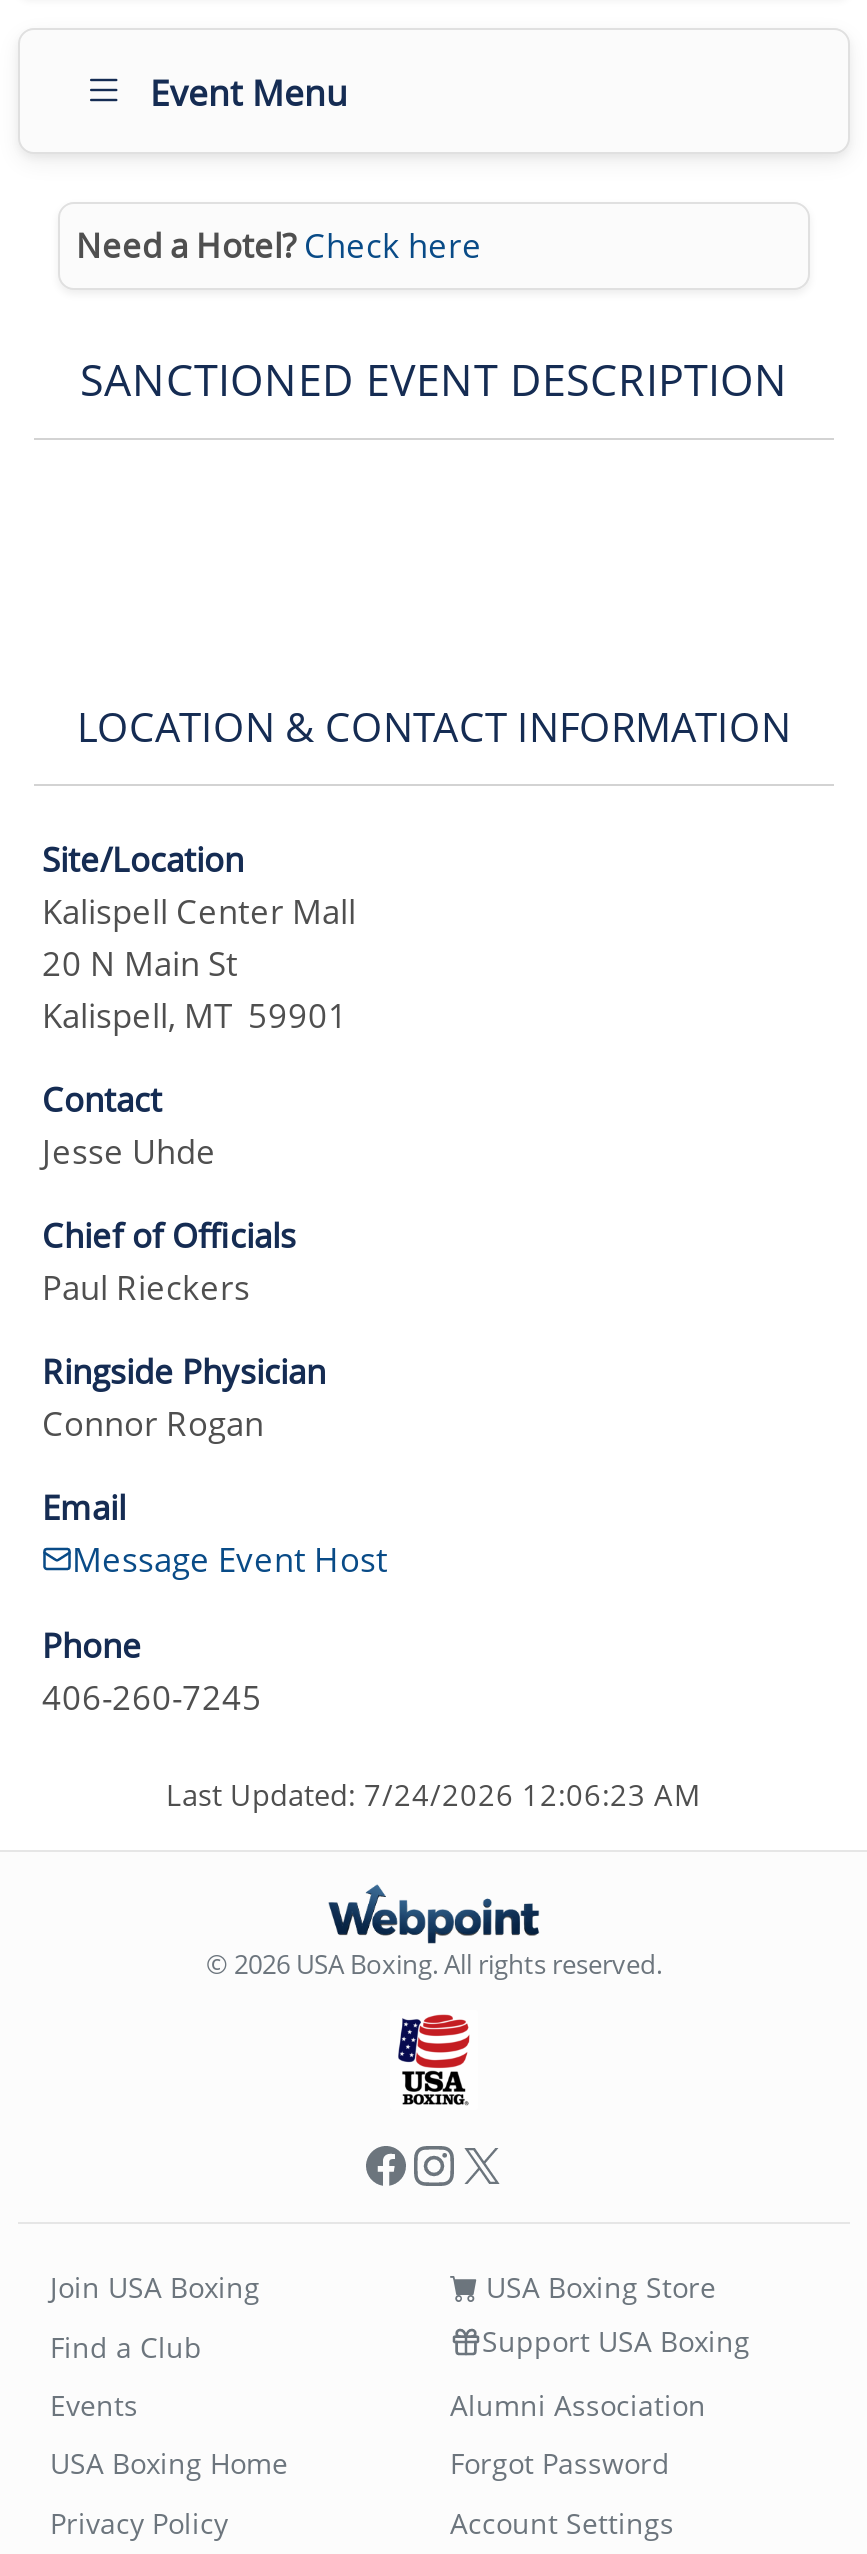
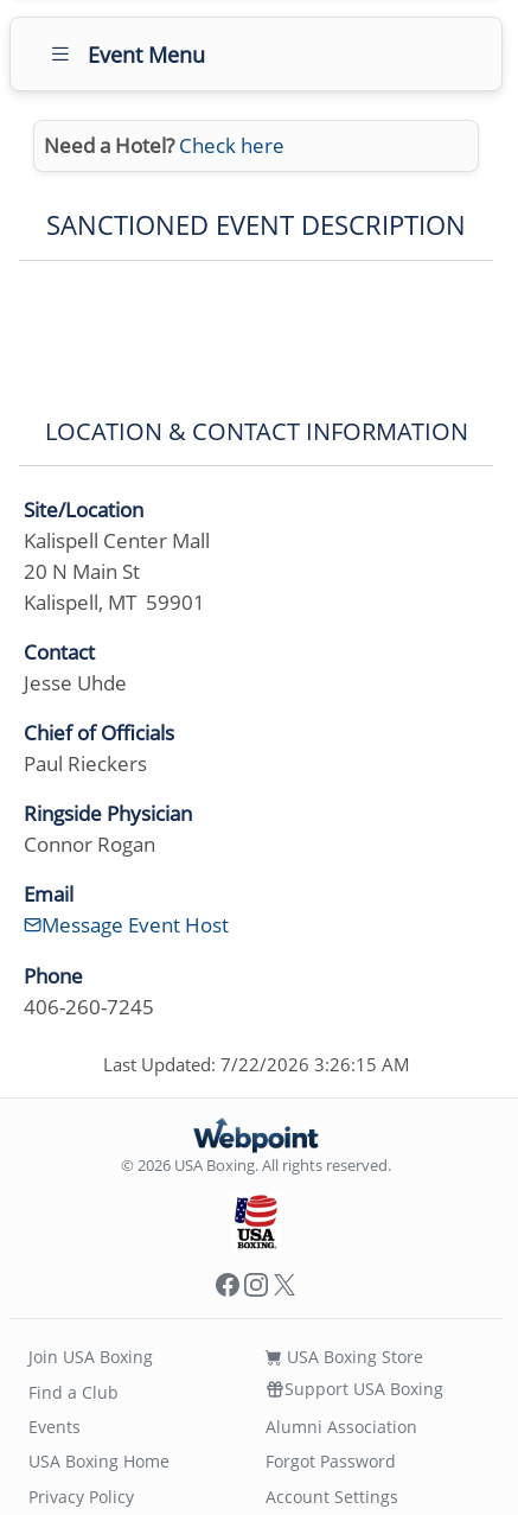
[166,1774,702,1814] Last Updated: 7/24/2026 12:06:23 AM -> [103,1052,410,1076] Last Updated: 7/22/2026 3:26:15 AM

